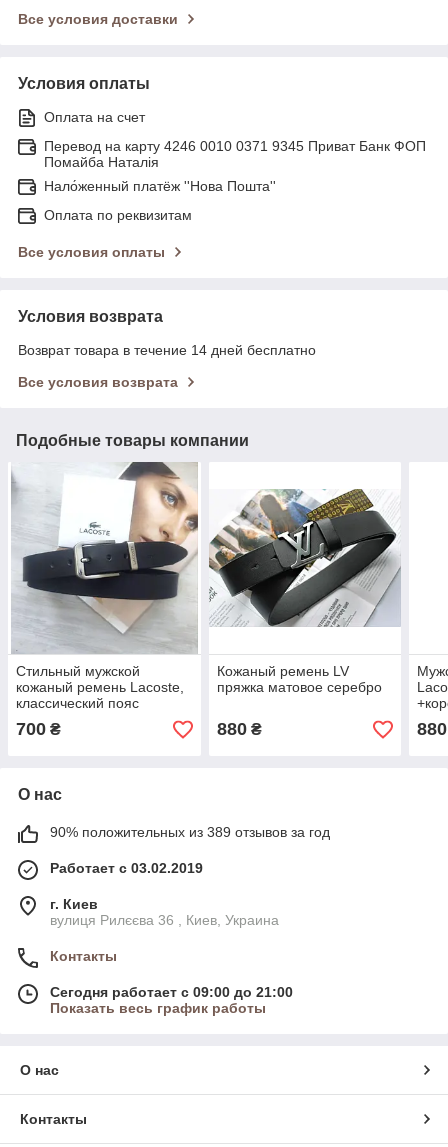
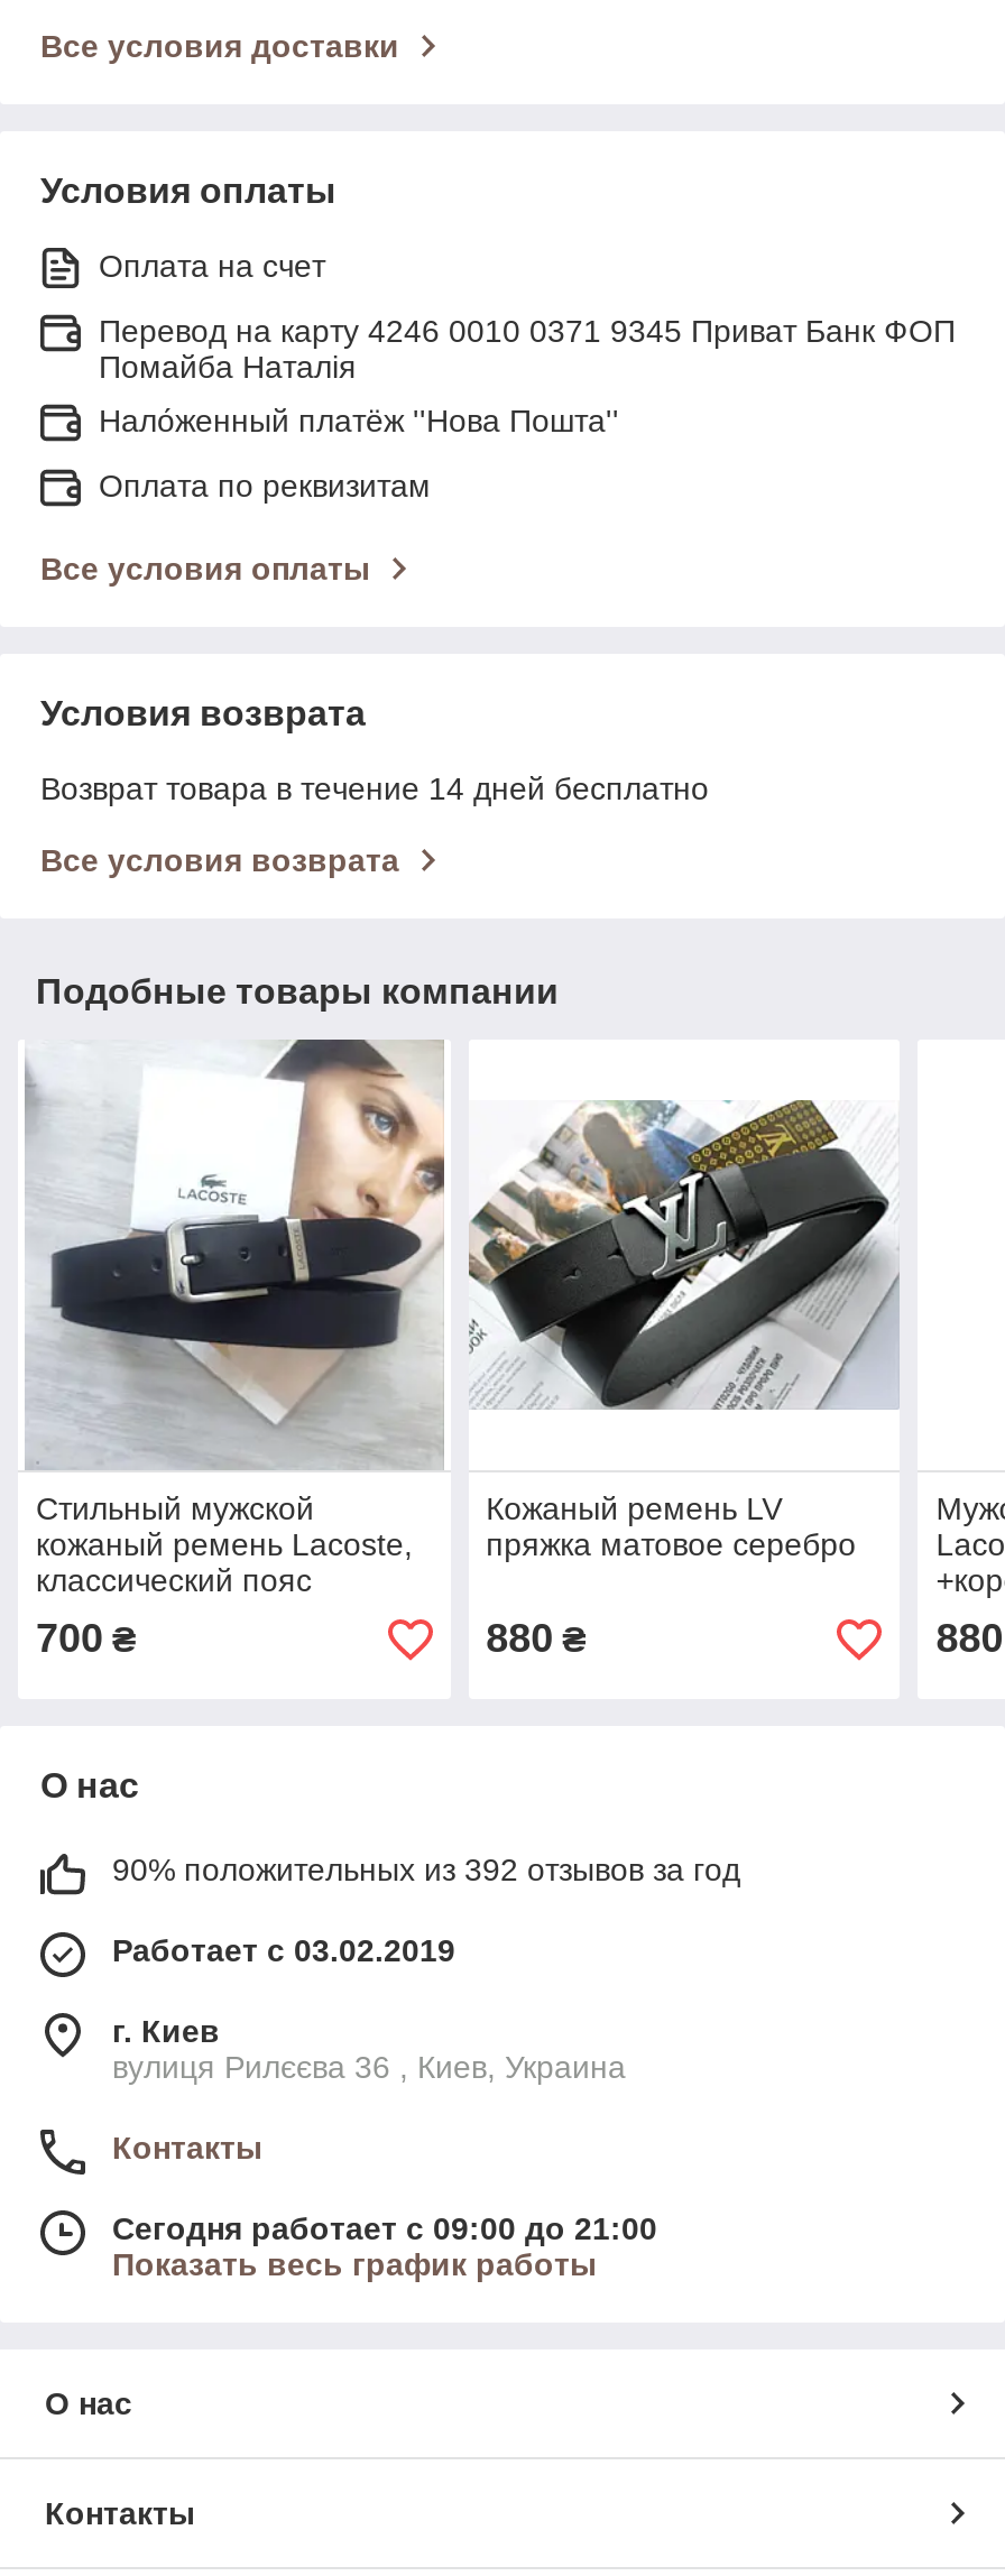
[50,824,330,840] 90% положительных из 389 отзывов за год -> [112,1852,740,1888] 90% положительных из 392 отзывов за год

